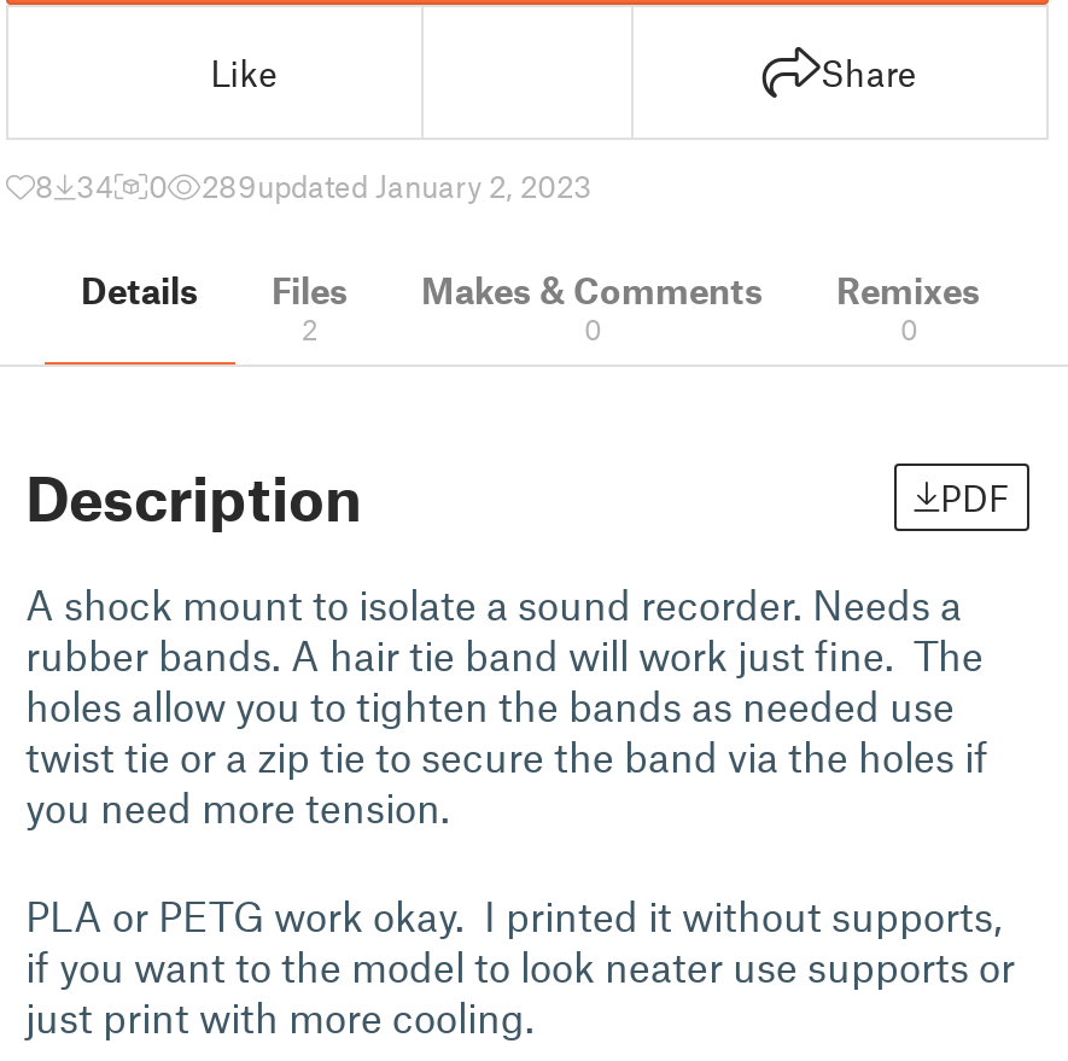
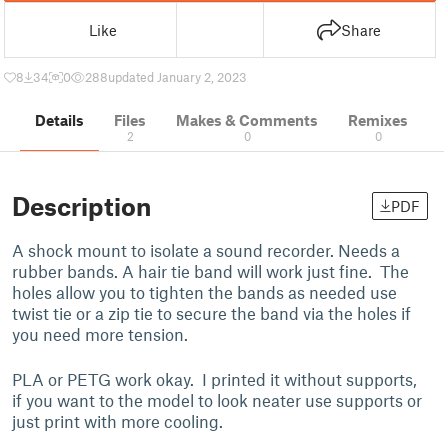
[202,167,593,205] 289updated January 2, 2023 -> [85,69,247,85] 288updated January 2, 2023

